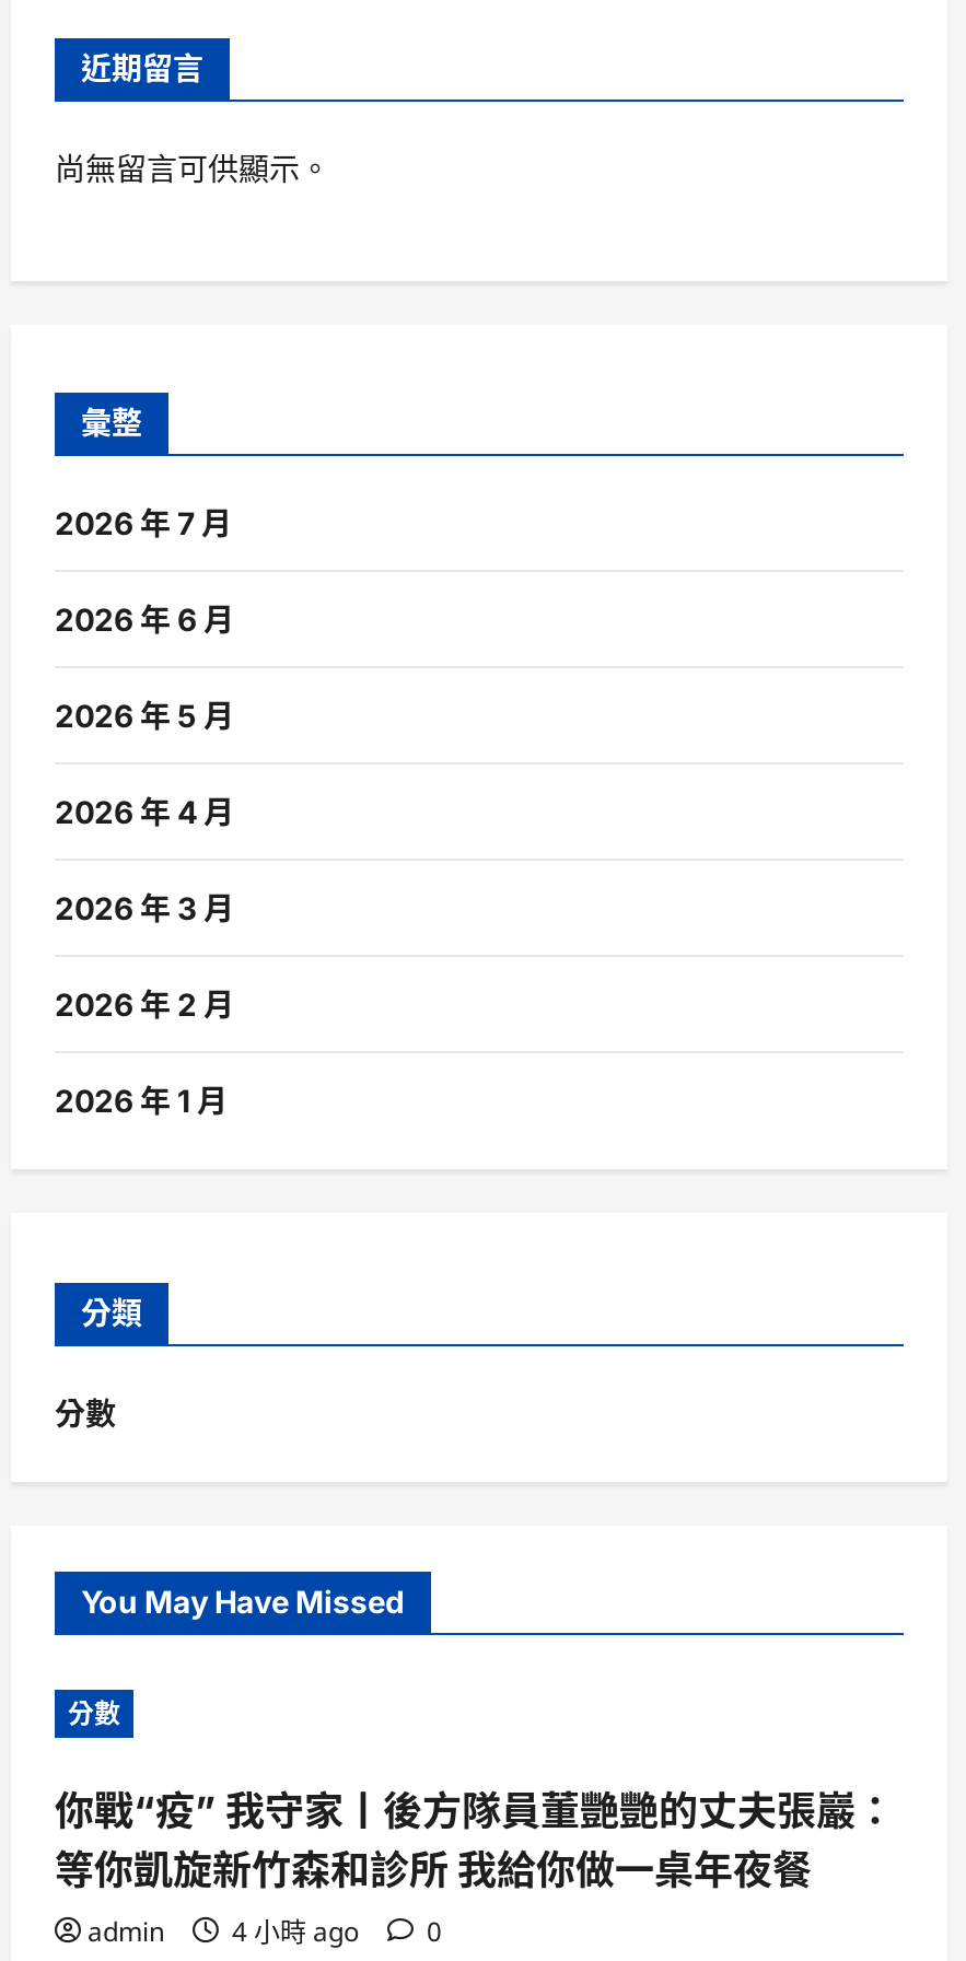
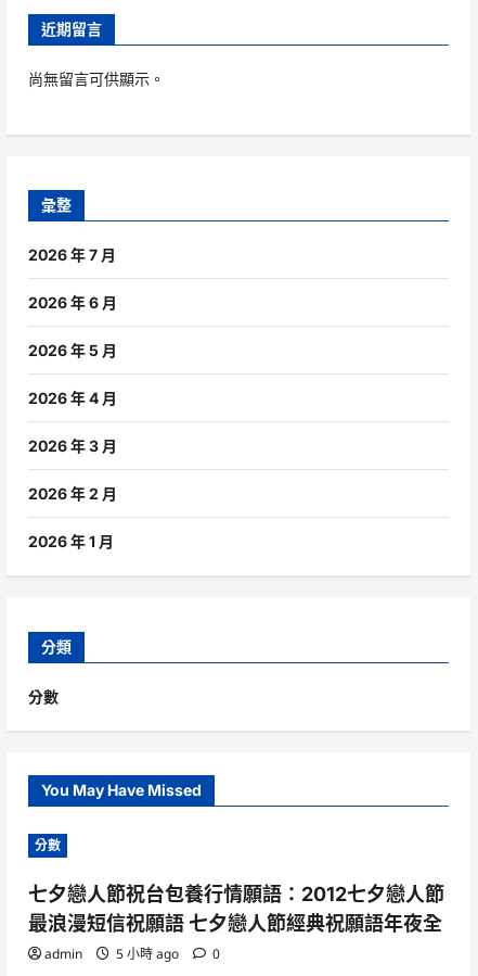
[55,1788,895,1893] 你戰“疫” 我守家丨後方隊員董艷艷的丈夫張巖： | 等你凱旋新竹森和診所 我給你做一桌年夜餐 -> [28,883,444,935] 七夕戀人節祝台包養行情願語：2012七夕戀人節 | 最浪漫短信祝願語 七夕戀人節經典祝願語年夜全
[88,1913,442,1950] admin 4 小時 ago 0 -> [44,945,220,963] admin 5 小時 ago 0

